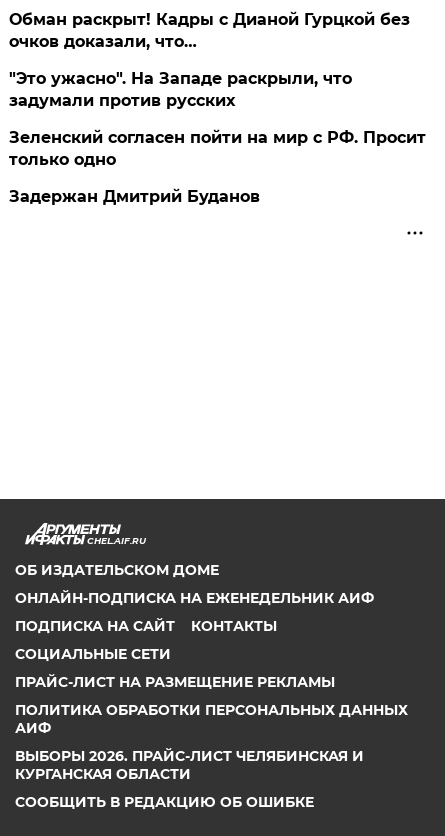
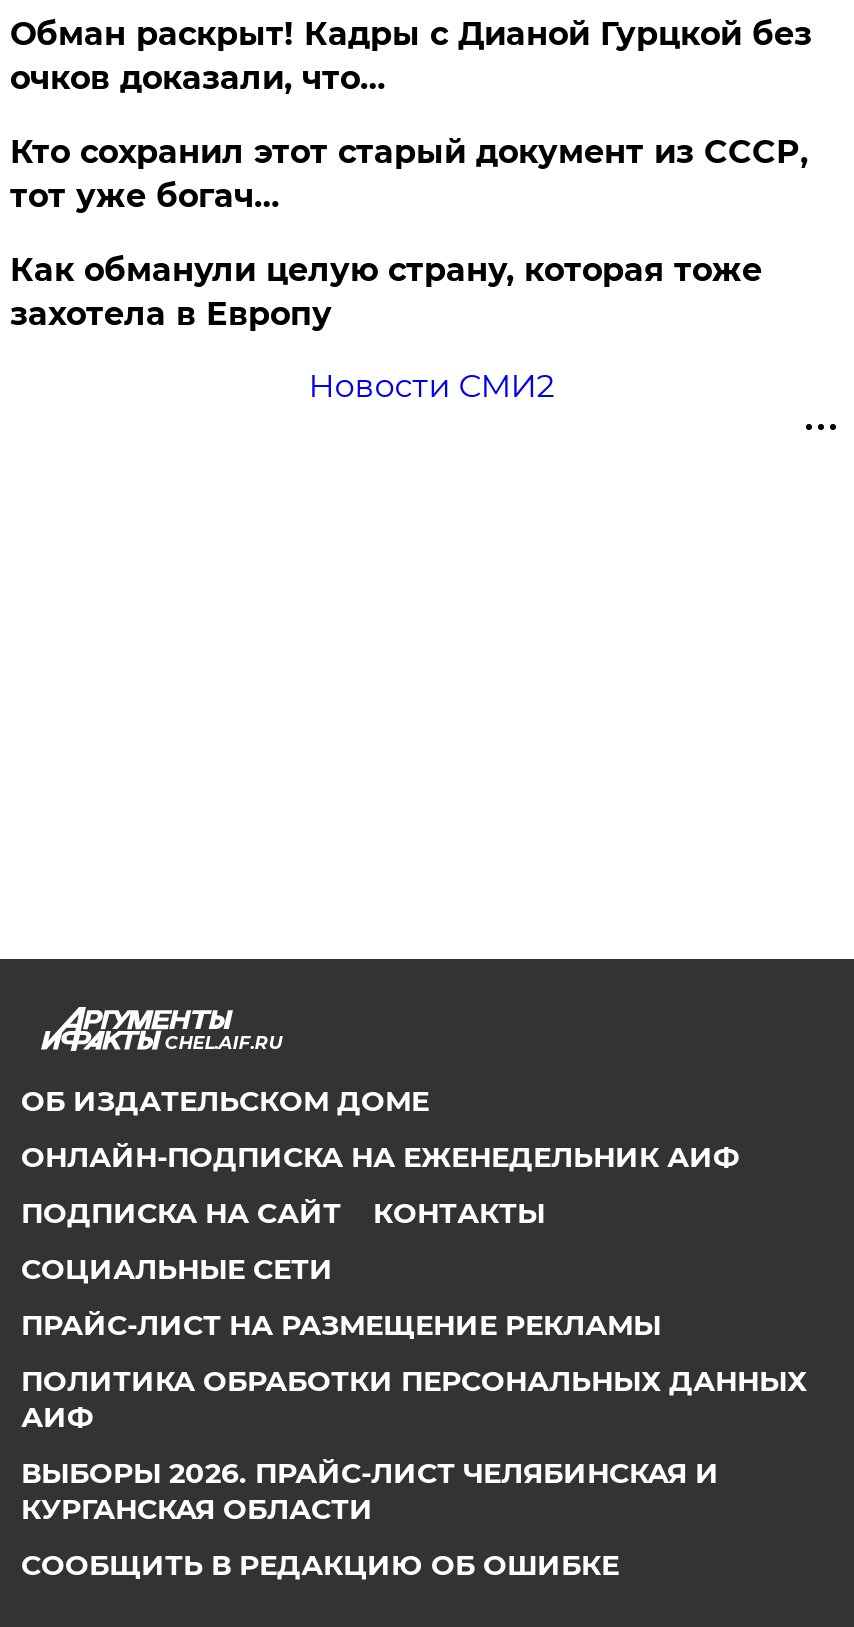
[9,69,352,110] "Это ужасно". На Западе раскрыли, что | задумали против русских -> [10,133,808,215] Кто сохранил этот старый документ из СССР, | тот уже богач…
[9,128,426,169] Зеленский согласен пойти на мир с РФ. Просит | только одно -> [10,251,762,333] Как обманули целую страну, которая тоже | захотела в Европу
[9,187,260,206] Задержан Дмитрий Буданов -> [308,367,554,405] Новости СМИ2

